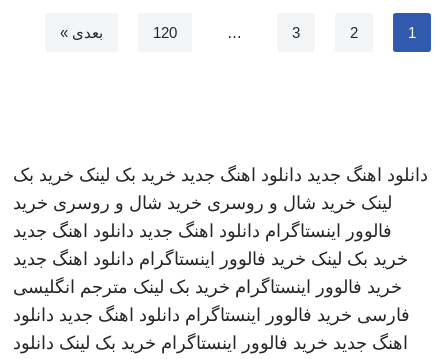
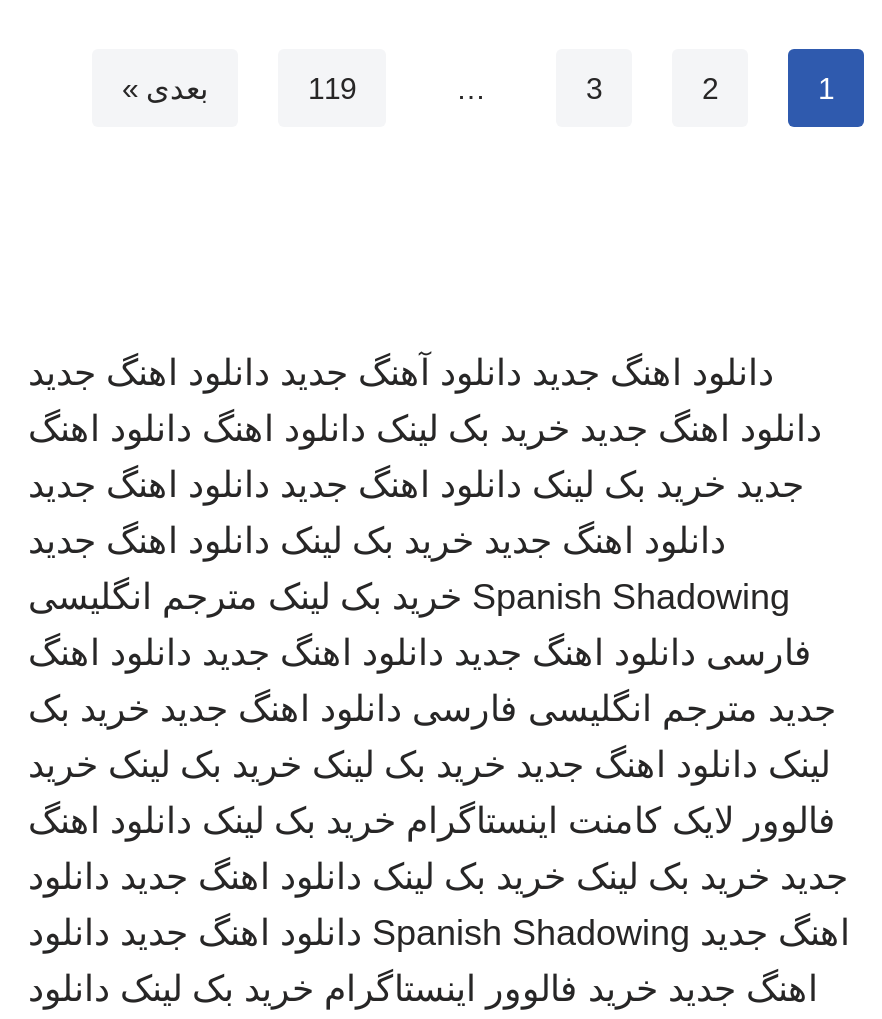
[153,24,177,41] 120 -> [308,71,356,105] 119
[13,165,428,325] دانلود اهنگ جدید دانلود اهنگ جدید خرید بک لینک خرید بک | لینک خرید شال و روسری خرید شال و روسری خرید | فالوور اینستاگرام دانلود اهنگ جدید دانلود اهنگ جدید | خرید بک لینک خرید فالوور اینستاگرام دانلود اهنگ جدید | خرید فالوور اینستاگرام خرید بک لینک مترجم انگلیسی | فارسی خرید فالوور اینستاگرام دانلود اهنگ جدید دانلود -> [28,353,850,953] دانلود اهنگ جدید دانلود آهنگ جدید دانلود اهنگ جدید | دانلود اهنگ جدید خرید بک لینک دانلود اهنگ دانلود اهنگ | جدید خرید بک لینک دانلود اهنگ جدید دانلود اهنگ جدید | دانلود اهنگ جدید خرید بک لینک دانلود اهنگ جدید | Spanish Shadowing خرید بک لینک مترجم انگلیسی | فارسی دانلود اهنگ جدید دانلود اهنگ جدید دانلود اهنگ | جدید مترجم انگلیسی فارسی دانلود اهنگ جدید خرید بک | لینک دانلود اهنگ جدید خرید بک لینک خرید بک لینک خرید | فالوور لایک کامنت اینستاگرام خرید بک لینک دانلود اهنگ | جدید خرید بک لینک خرید بک لینک دانلود اهنگ جدید دانلود | اهنگ جدید Spanish Shadowing دانلود اهنگ جدید دانلود

